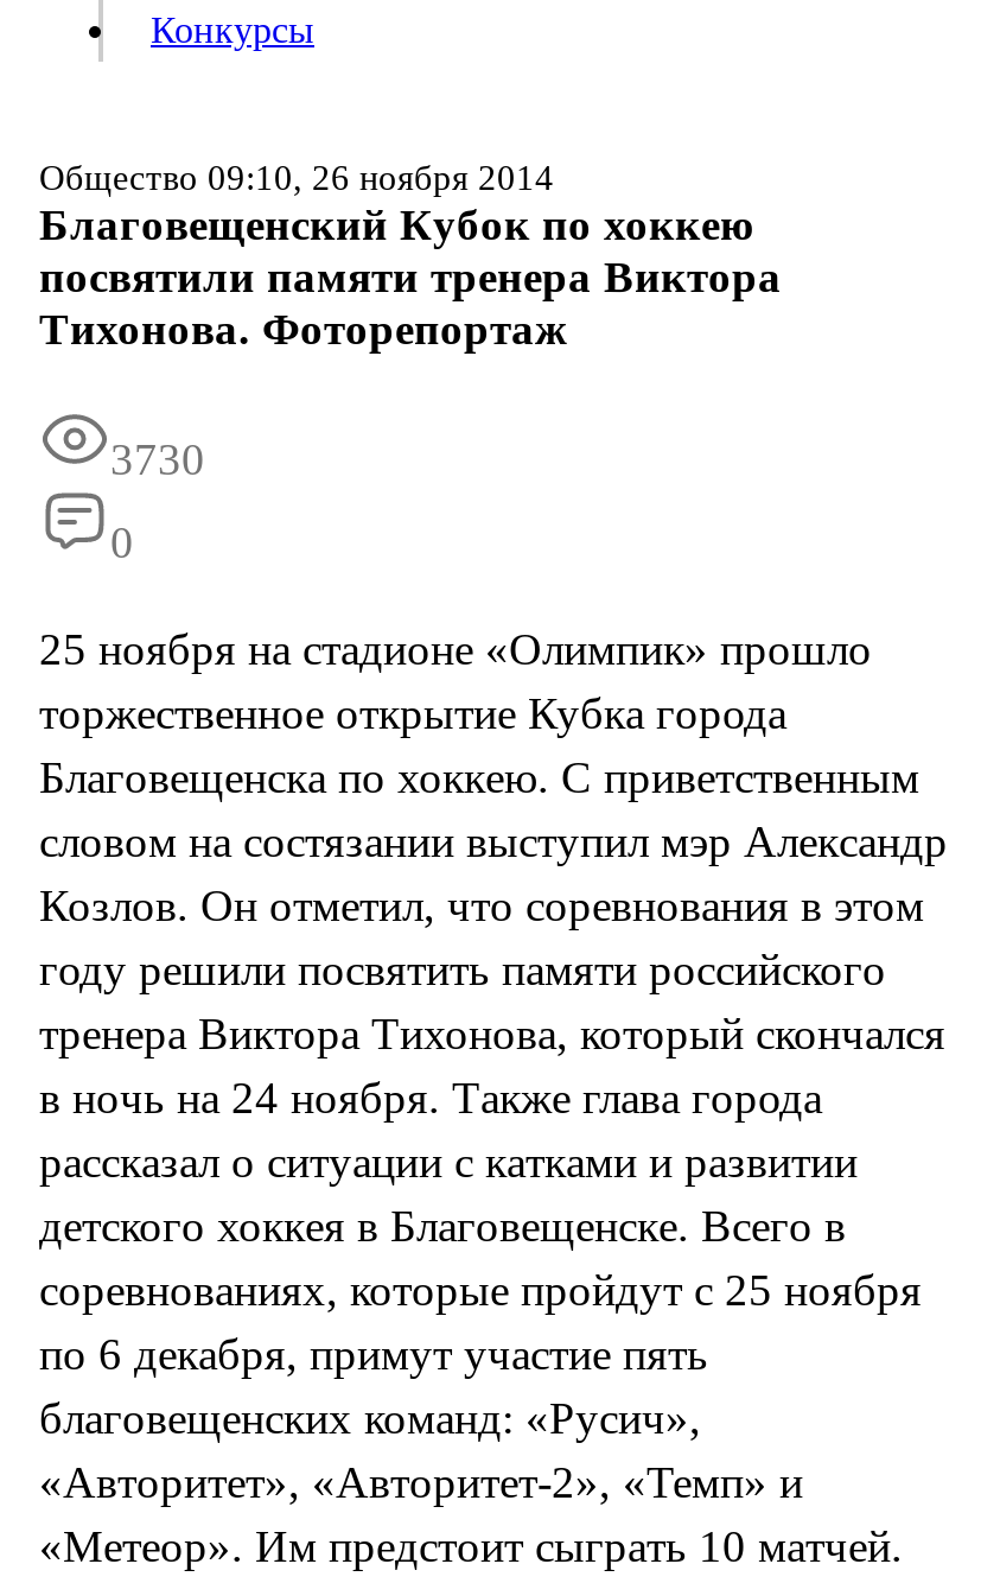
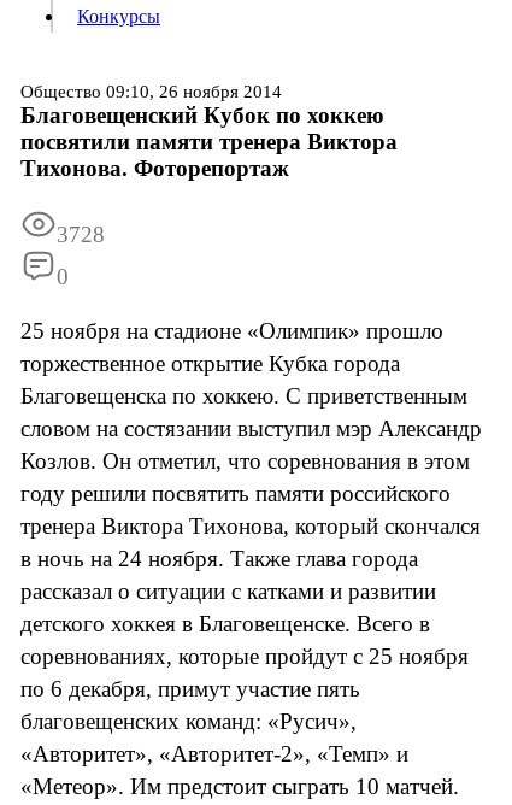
[110,435,205,485] 3730 -> [57,222,105,247] 3728

